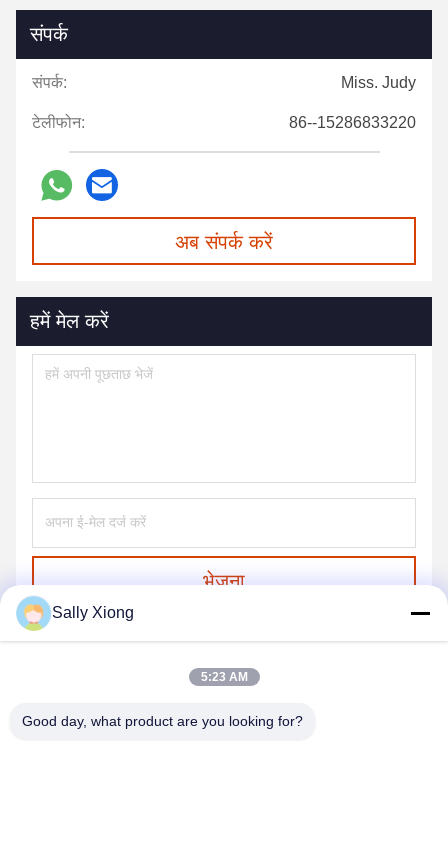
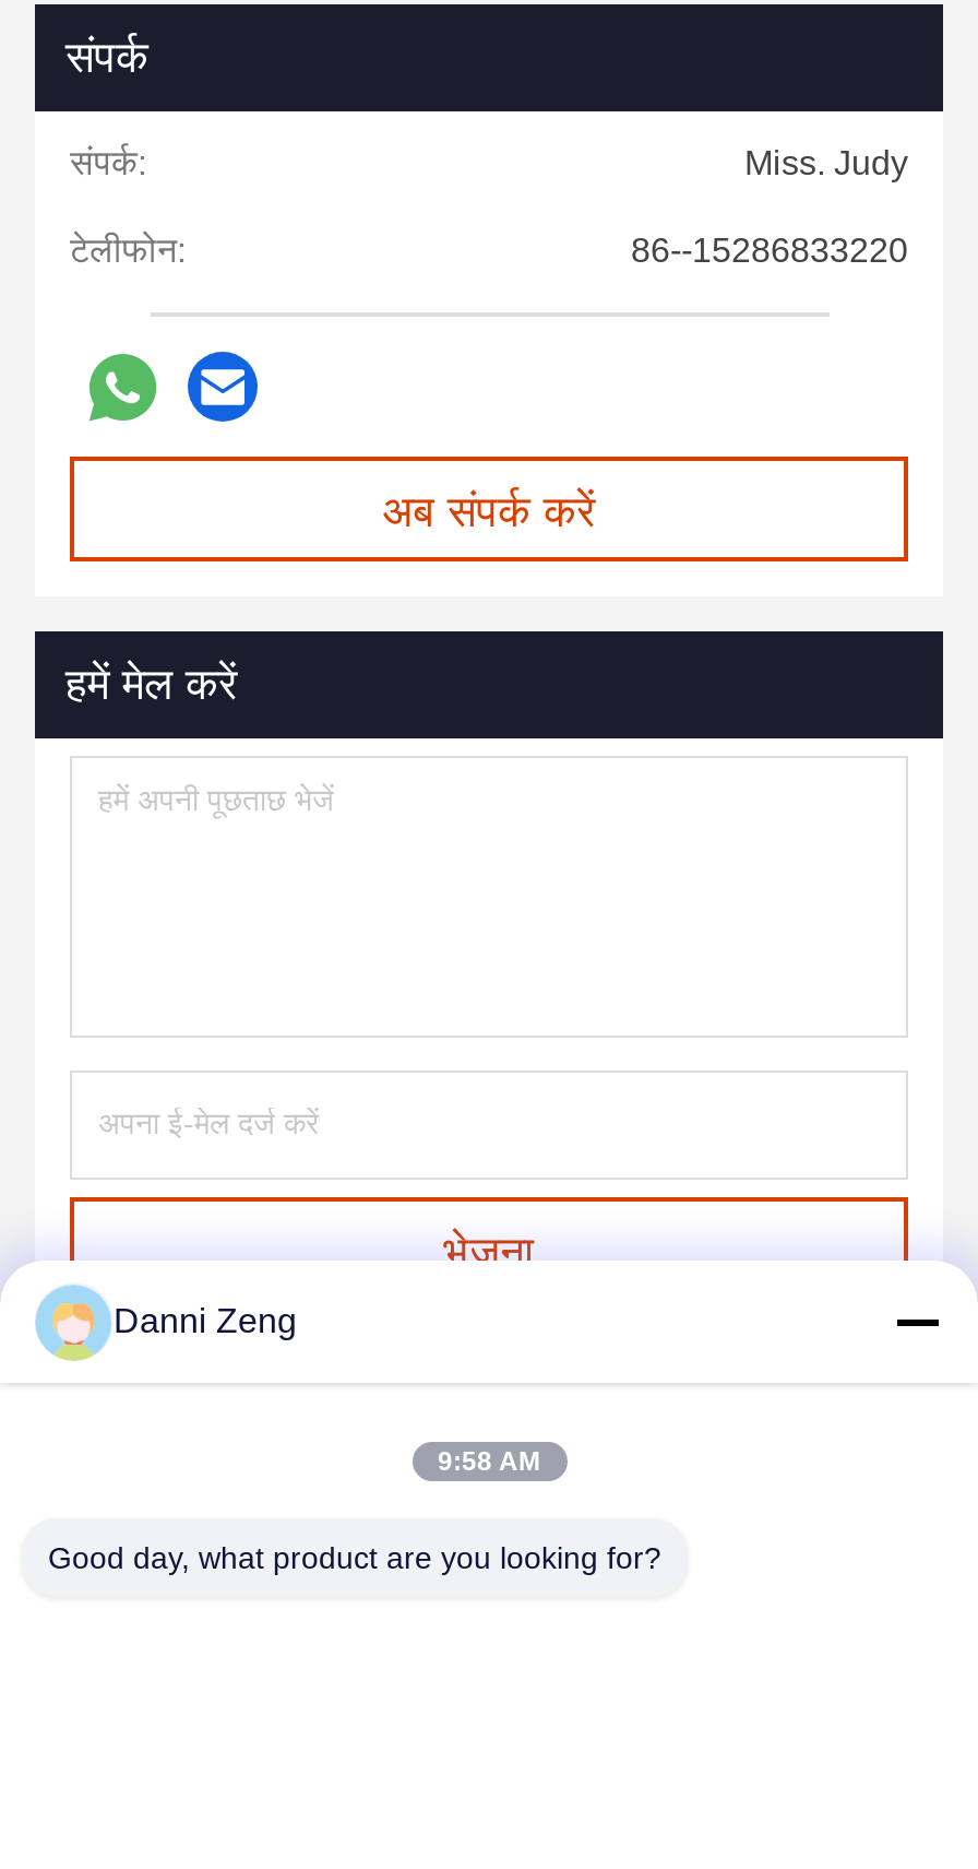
[52,604,134,621] Sally Xiong -> [114,1302,297,1339] Danni Zeng
[200,670,247,684] 5:23 AM -> [438,1446,540,1477] 9:58 AM

